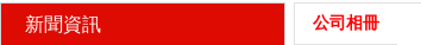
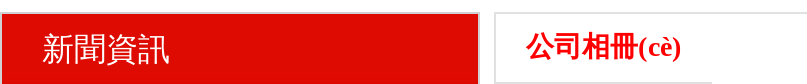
[313,14,379,32] 公司相冊 -> [526,32,682,62] 公司相冊(cè)

